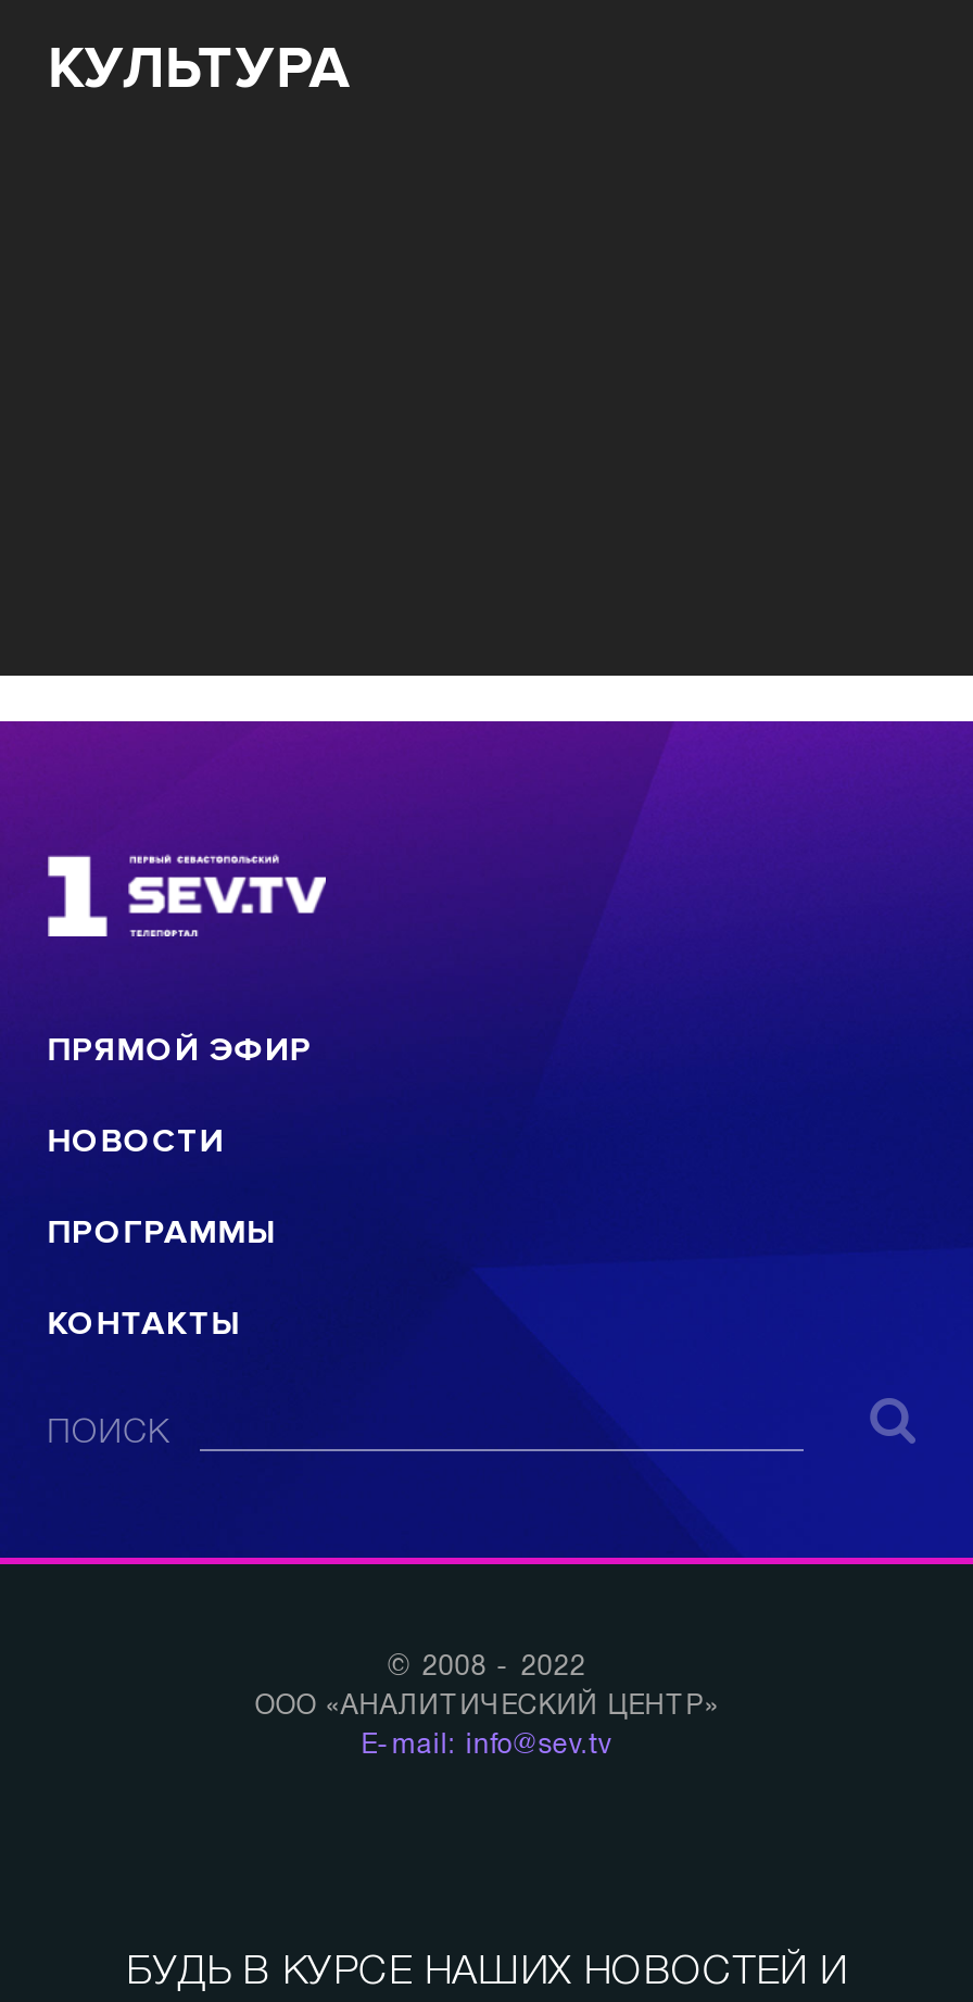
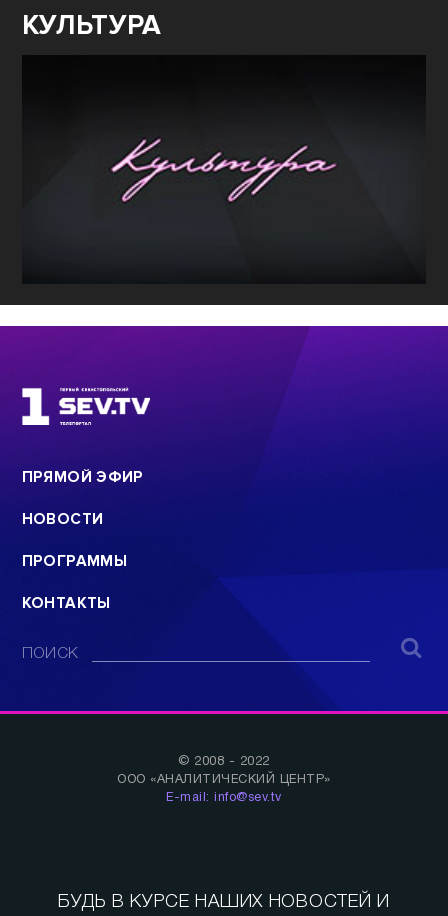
none -> [111,138,337,202] [image]

